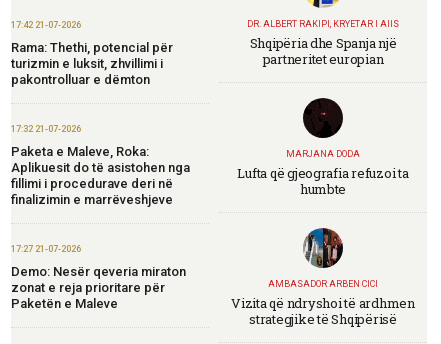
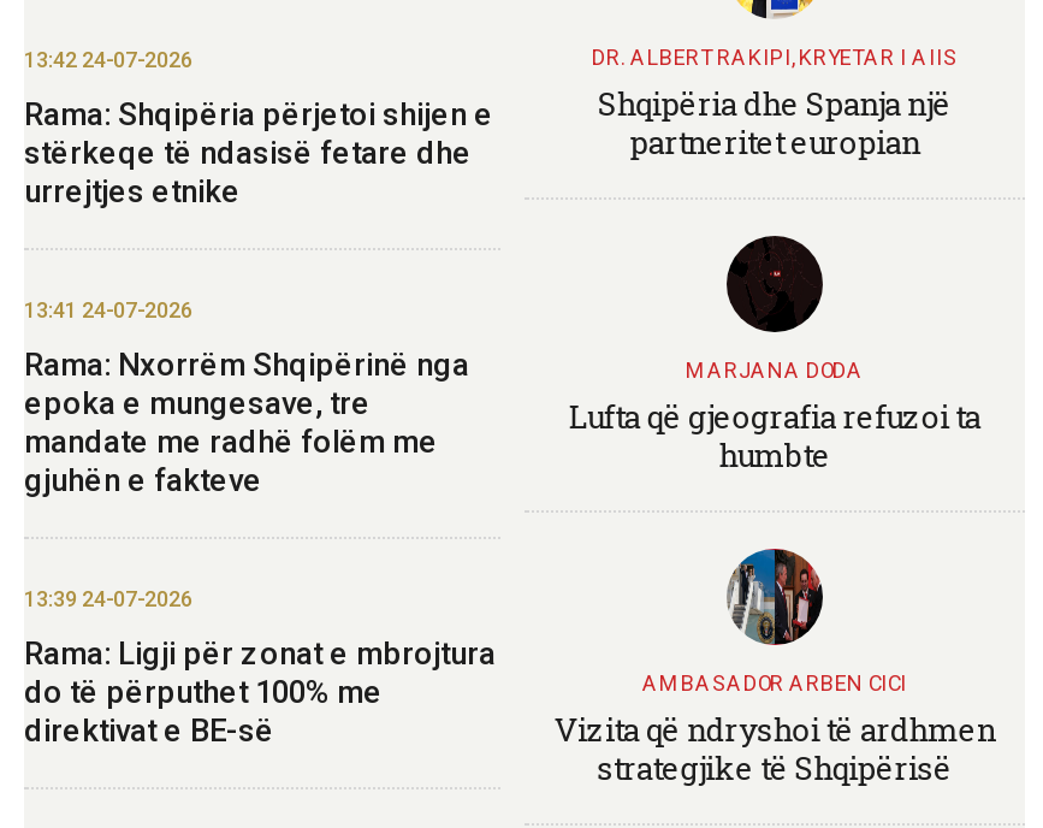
[11,20,81,30] 17:42 21-07-2026 -> [24,49,192,73] 13:42 24-07-2026
[11,40,173,87] Rama: Thethi, potencial për | turizmin e luksit, zhvillimi i | pakontrolluar e dëmton -> [24,97,493,210] Rama: Shqipëria përjetoi shijen e | stërkeqe të ndasisë fetare dhe | urrejtjes etnike
[11,124,81,134] 17:32 21-07-2026 -> [24,299,192,323] 13:41 24-07-2026
[11,144,190,207] Paketa e Maleve, Roka: | Aplikuesit do të asistohen nga | fillimi i procedurave deri në | finalizimin e marrëveshjeve -> [24,348,469,499] Rama: Nxorrëm Shqipërinë nga | epoka e mungesave, tre | mandate me radhë folëm me | gjuhën e fakteve
[11,244,81,254] 17:27 21-07-2026 -> [24,588,192,612] 13:39 24-07-2026
[11,264,186,311] Demo: Nesër qeveria miraton | zonat e reja prioritare për | Paketën e Maleve -> [24,636,496,750] Rama: Ligji për zonat e mbrojtura | do të përputhet 100% me | direktivat e BE-së

